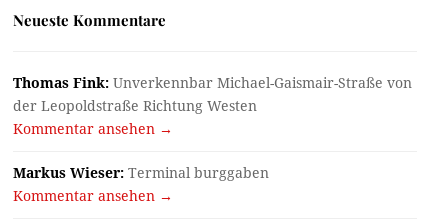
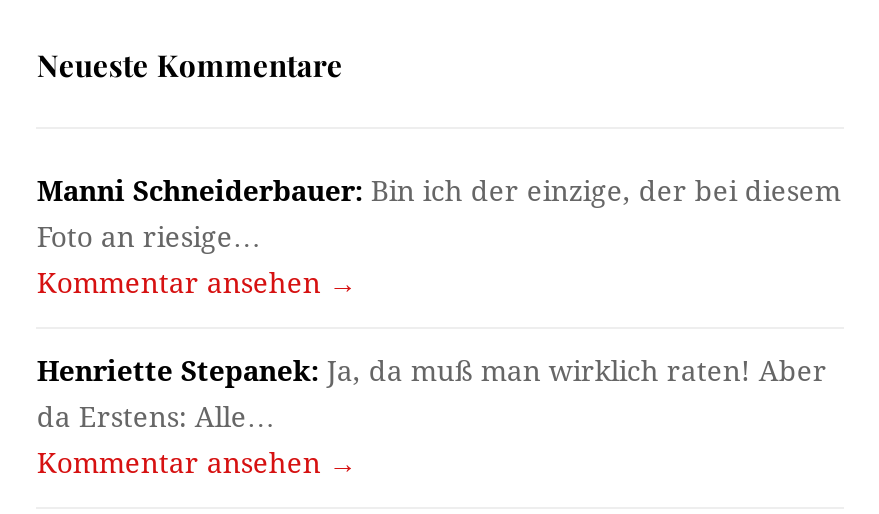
[13,74,412,113] Thomas Fink: Unverkennbar Michael-Gaismair-Straße von | der Leopoldstraße Richtung Westen -> [37,174,841,252] Manni Schneiderbauer: Bin ich der einzige, der bei diesem | Foto an riesige…
[13,164,269,180] Markus Wieser: Terminal burggaben -> [37,354,827,432] Henriette Stepanek: Ja, da muß man wirklich raten! Aber | da Erstens: Alle…

